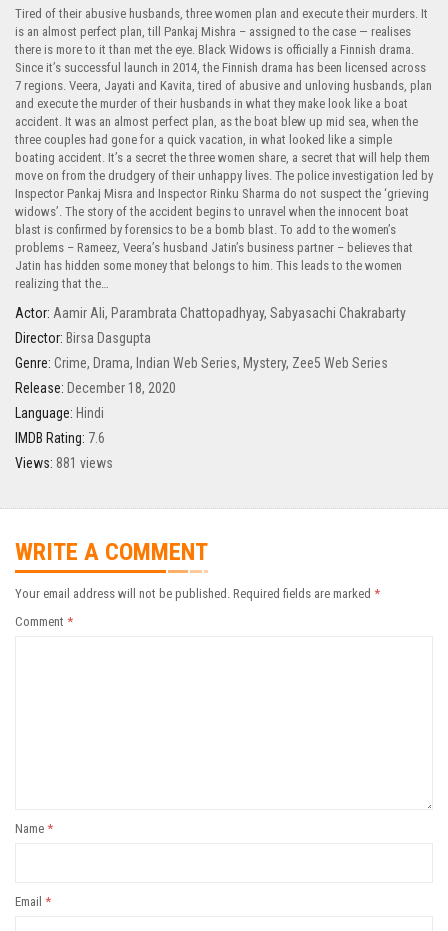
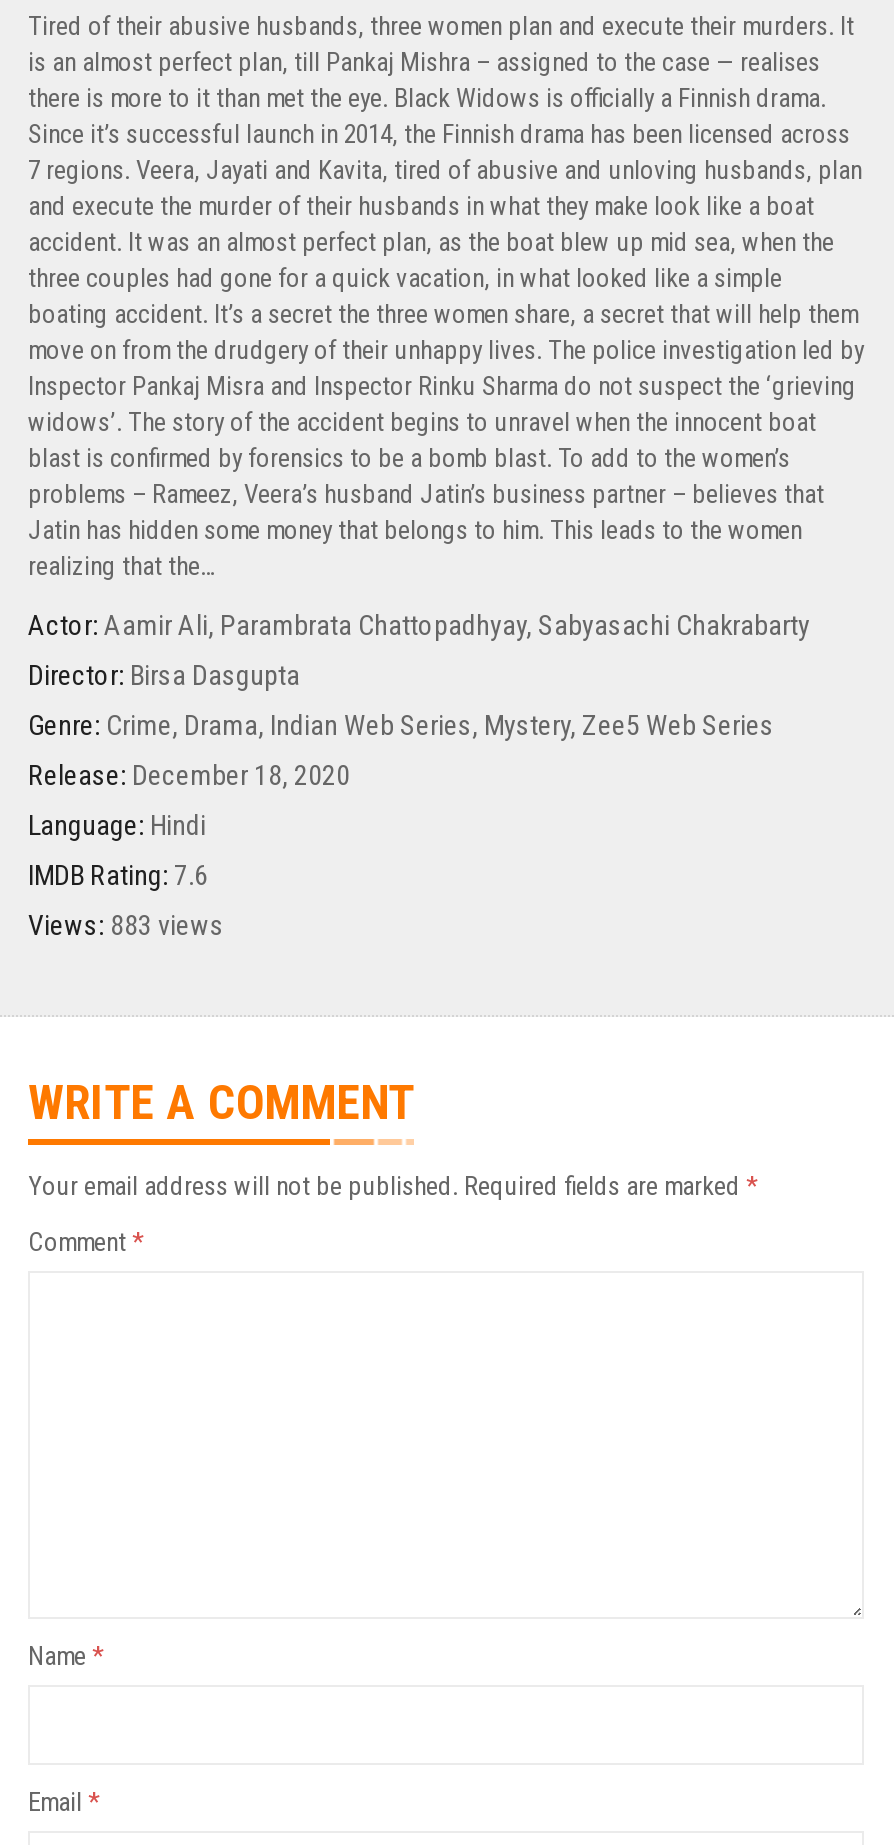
[15,455,113,471] Views: 881 views -> [28,909,224,941] Views: 883 views

